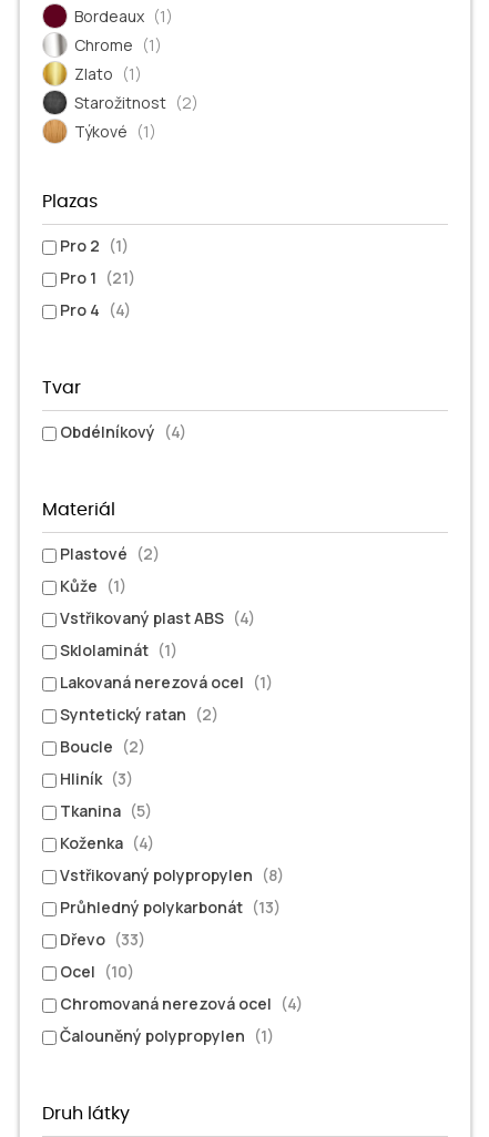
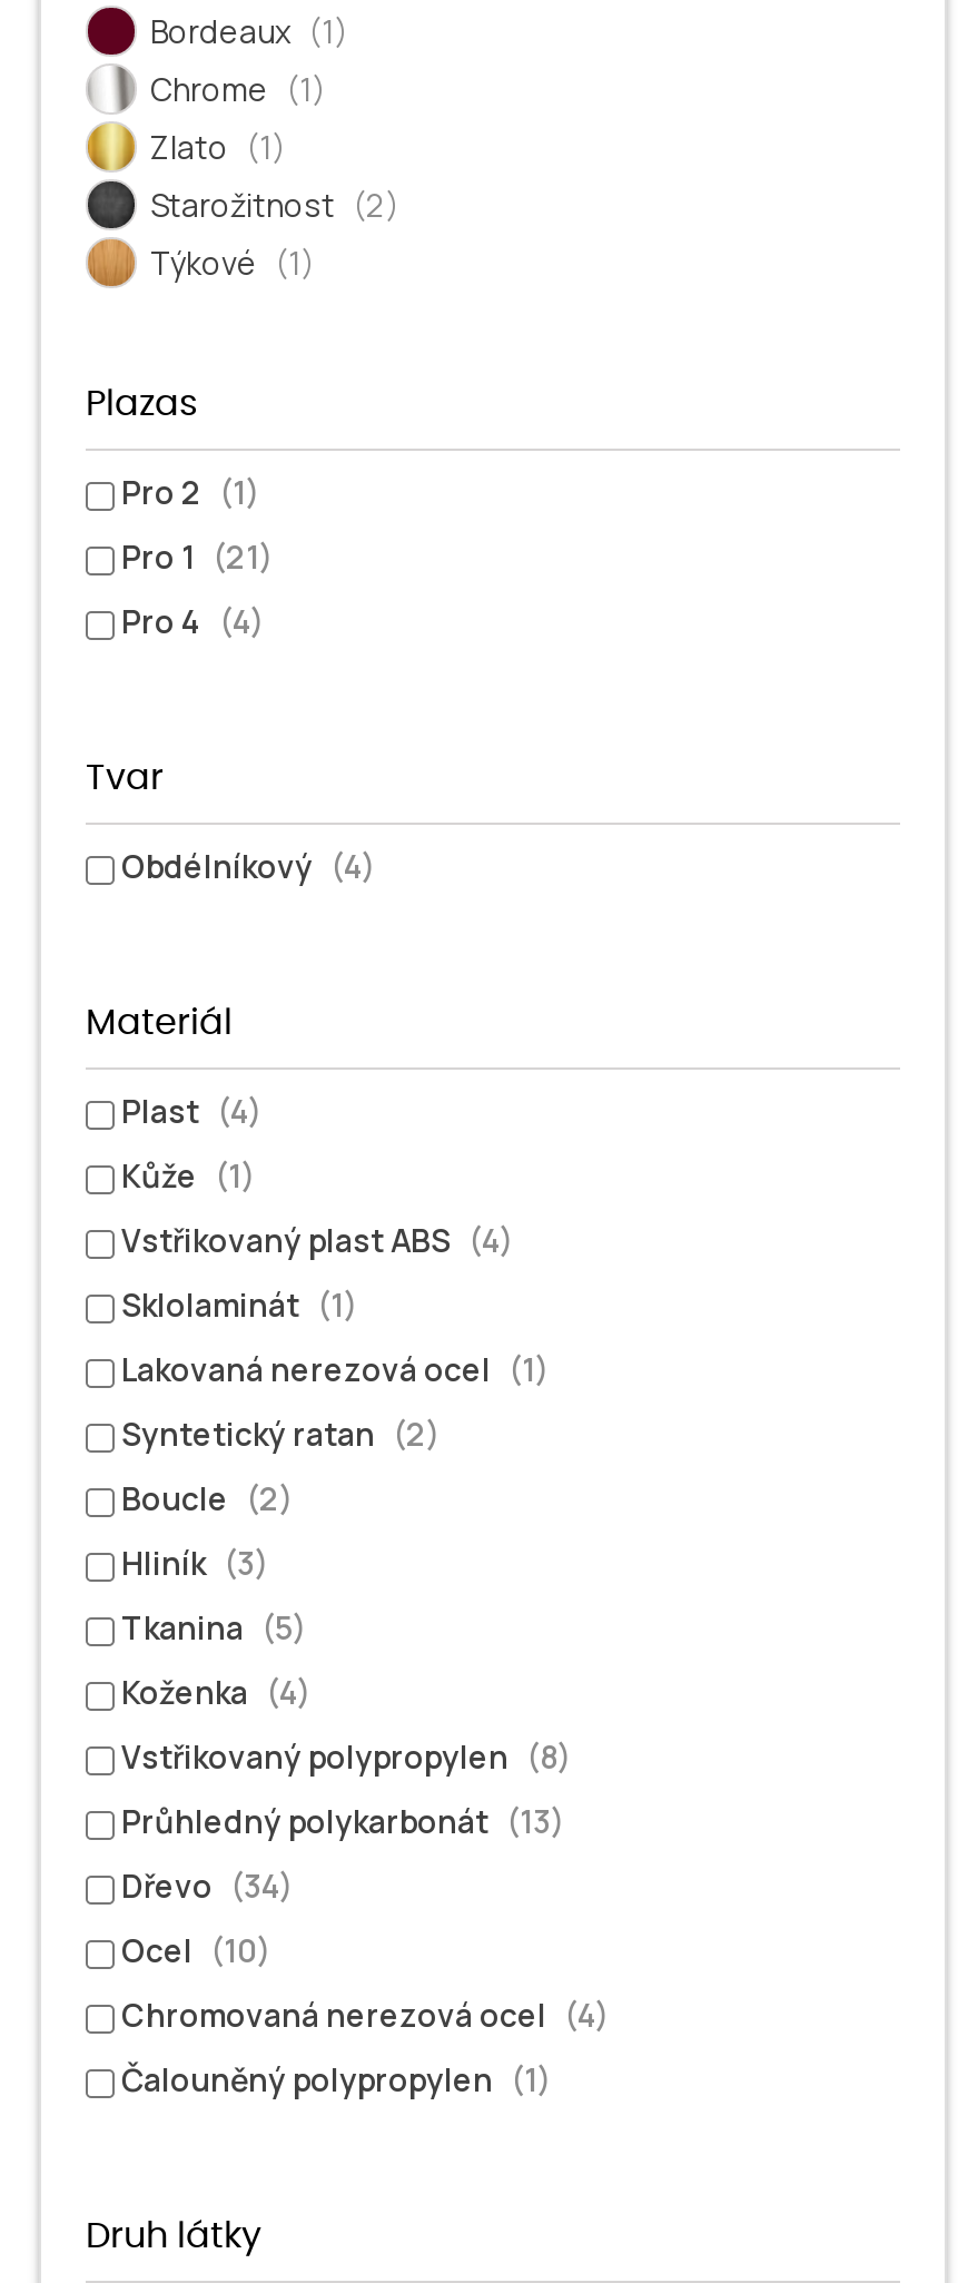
[60,543,160,564] Plastové (2) -> [121,1090,261,1132] Plast (4)
[60,929,145,950] Dřevo (33) -> [121,1864,293,1907] Dřevo (34)

